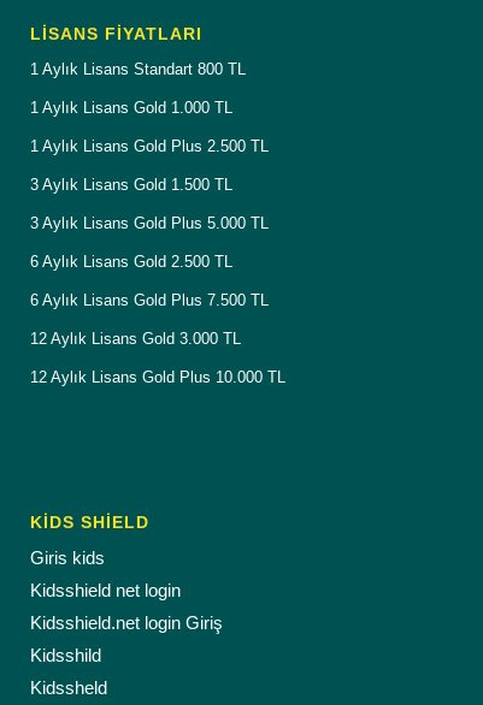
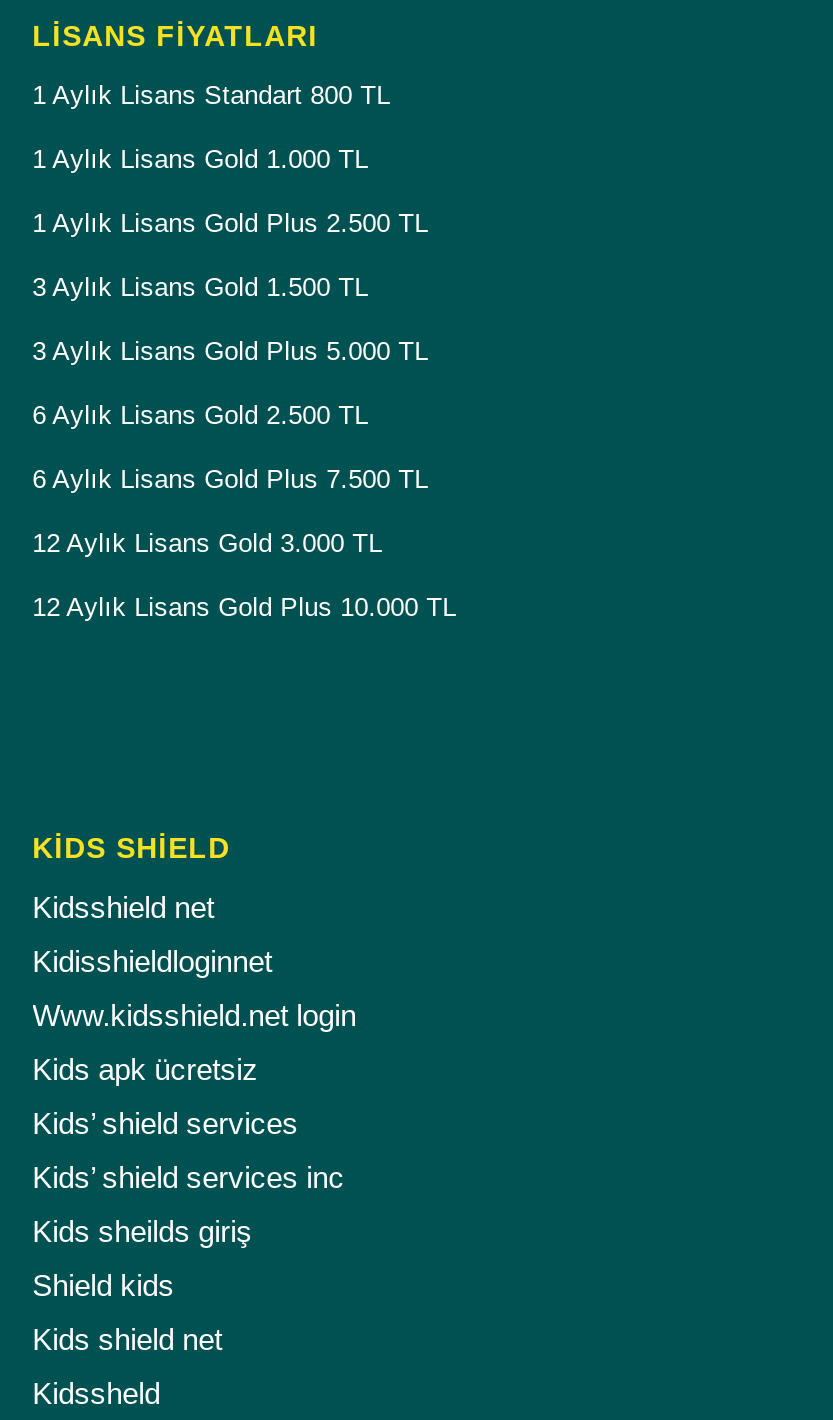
[30,548,222,666] Giris kids | Kidsshield net login | Kidsshield.net login Giriş | Kidsshild -> [32,890,356,1356] Kidsshield net | Kidisshieldloginnet | Www.kidsshield.net login | Kids apk ücretsiz | Kids’ shield services | Kids’ shield services inc | Kids sheilds giriş | Shield kids | Kids shield net

